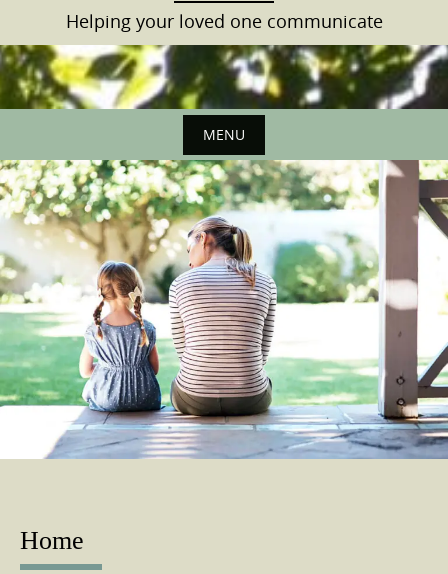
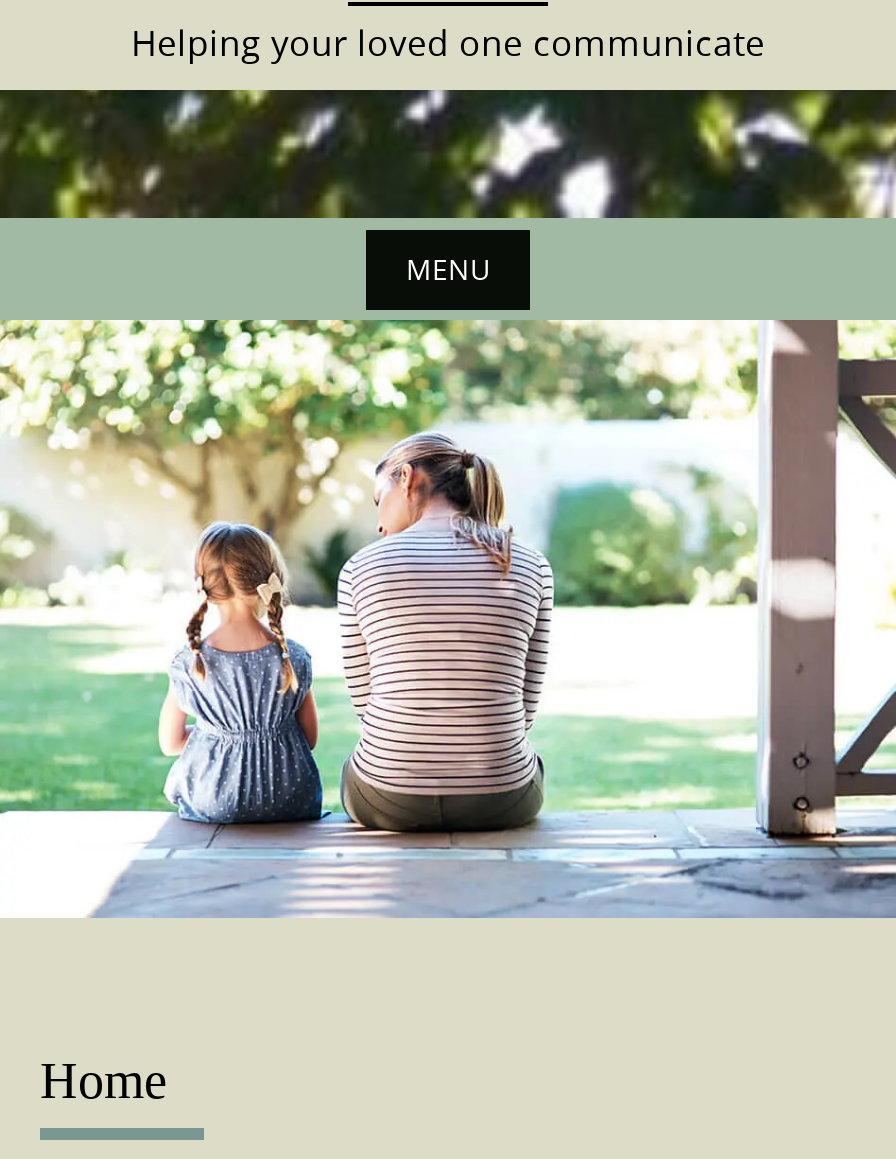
[3,44,445,110] [image] -> [6,88,890,220] [image]

